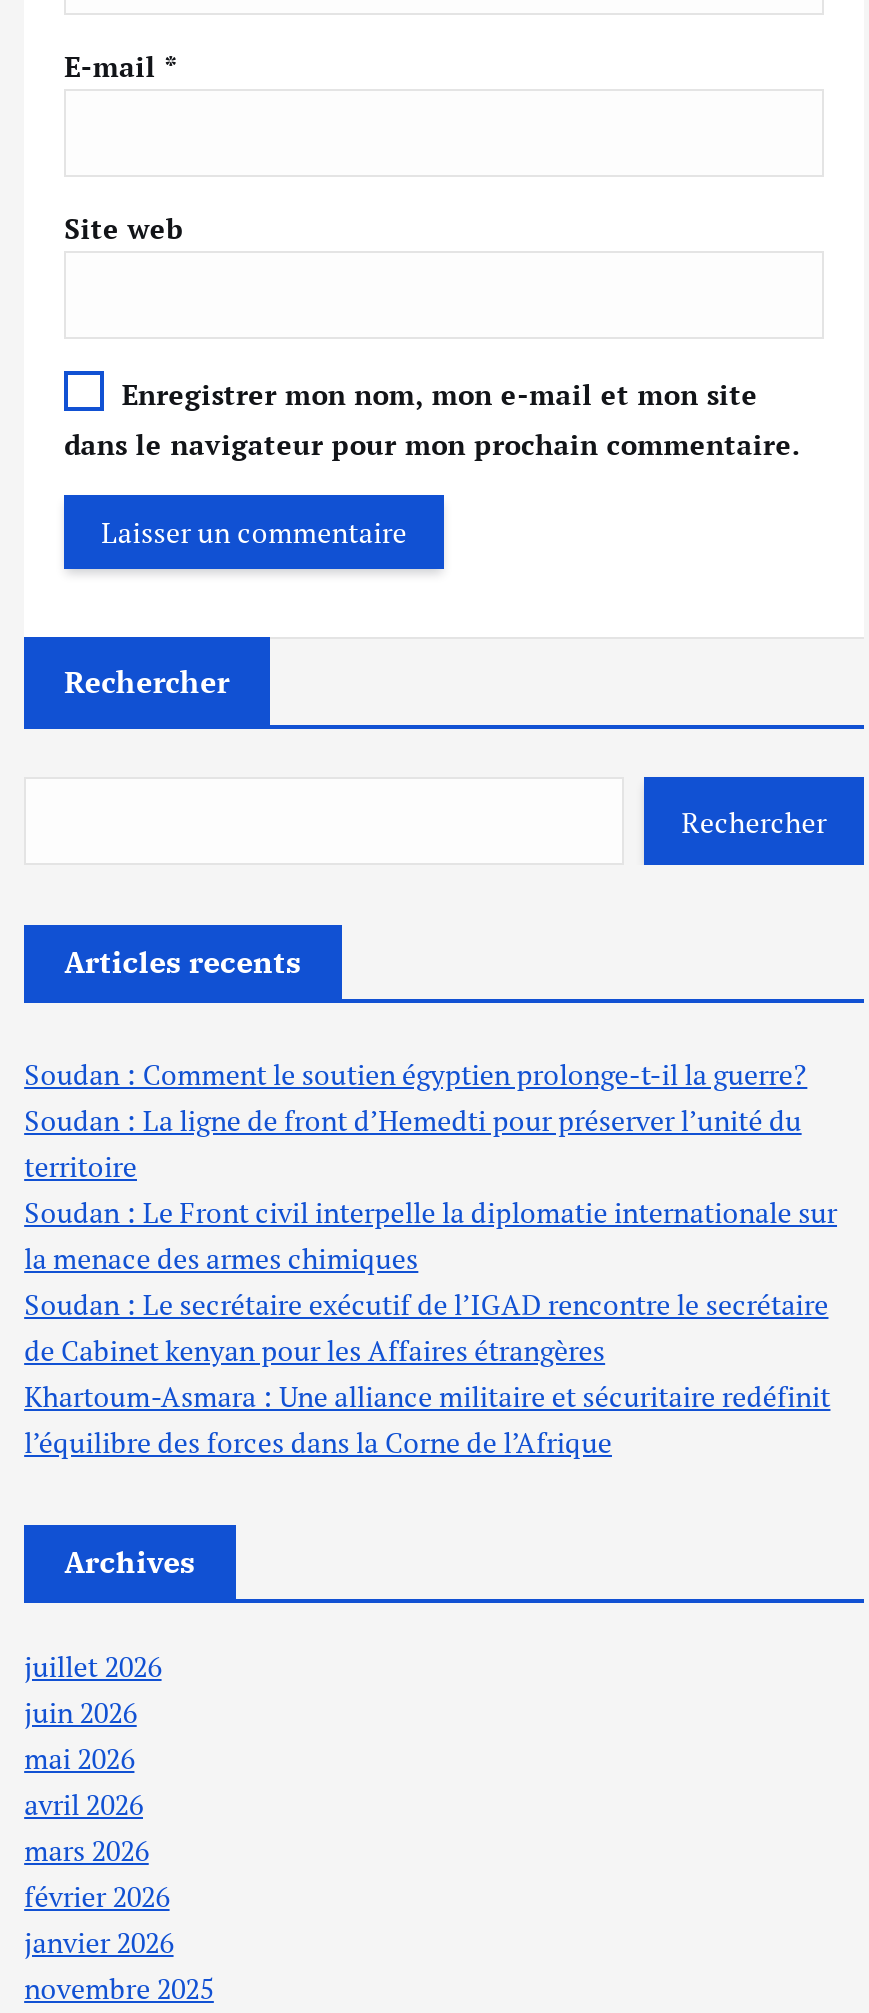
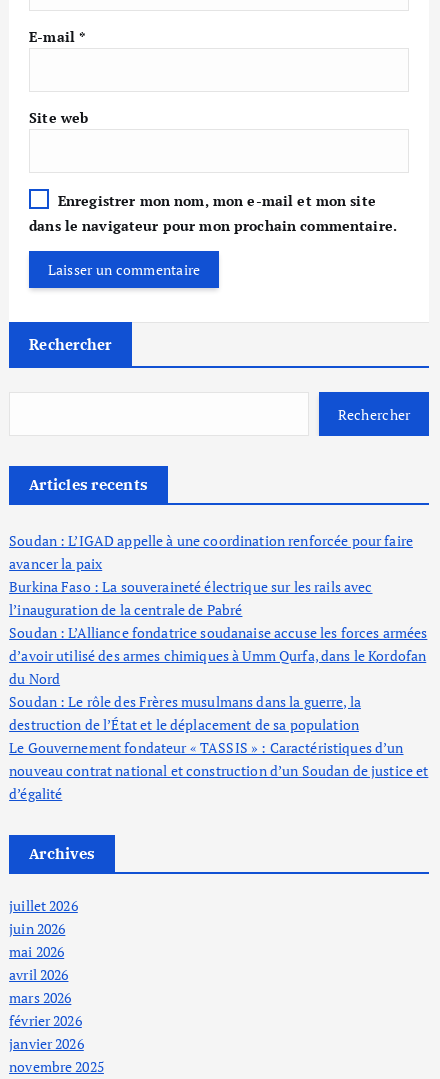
[24,1056,837,1462] Soudan : Comment le soutien égyptien prolonge-t-il la guerre? | Soudan : La ligne de front d’Hemedti pour préserver l’unité du | territoire | Soudan : Le Front civil interpelle la diplomatie internationale sur | la menace des armes chimiques | Soudan : Le secrétaire exécutif de l’IGAD rencontre le secrétaire | de Cabinet kenyan pour les Affaires étrangères | Khartoum-Asmara : Une alliance militaire et sécuritaire redéfinit | l’équilibre des forces dans la Corne de l’Afrique -> [9,531,428,803] Soudan : L’IGAD appelle à une coordination renforcée pour faire | avancer la paix | Burkina Faso : La souveraineté électrique sur les rails avec | l’inauguration de la centrale de Pabré | Soudan : L’Alliance fondatrice soudanaise accuse les forces armées | d’avoir utilisé des armes chimiques à Umm Qurfa, dans le Kordofan | du Nord | Soudan : Le rôle des Frères musulmans dans la guerre, la | destruction de l’État et le déplacement de sa population | Le Gouvernement fondateur « TASSIS » : Caractéristiques d’un | nouveau contrat national et construction d’un Soudan de justice et | d’égalité

